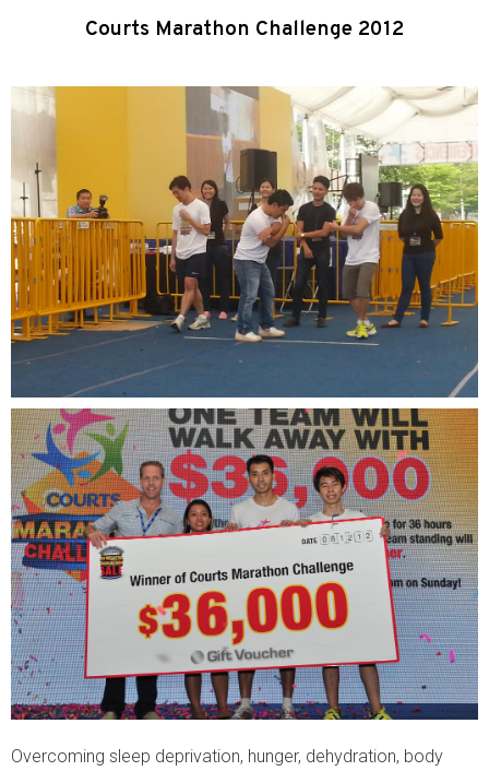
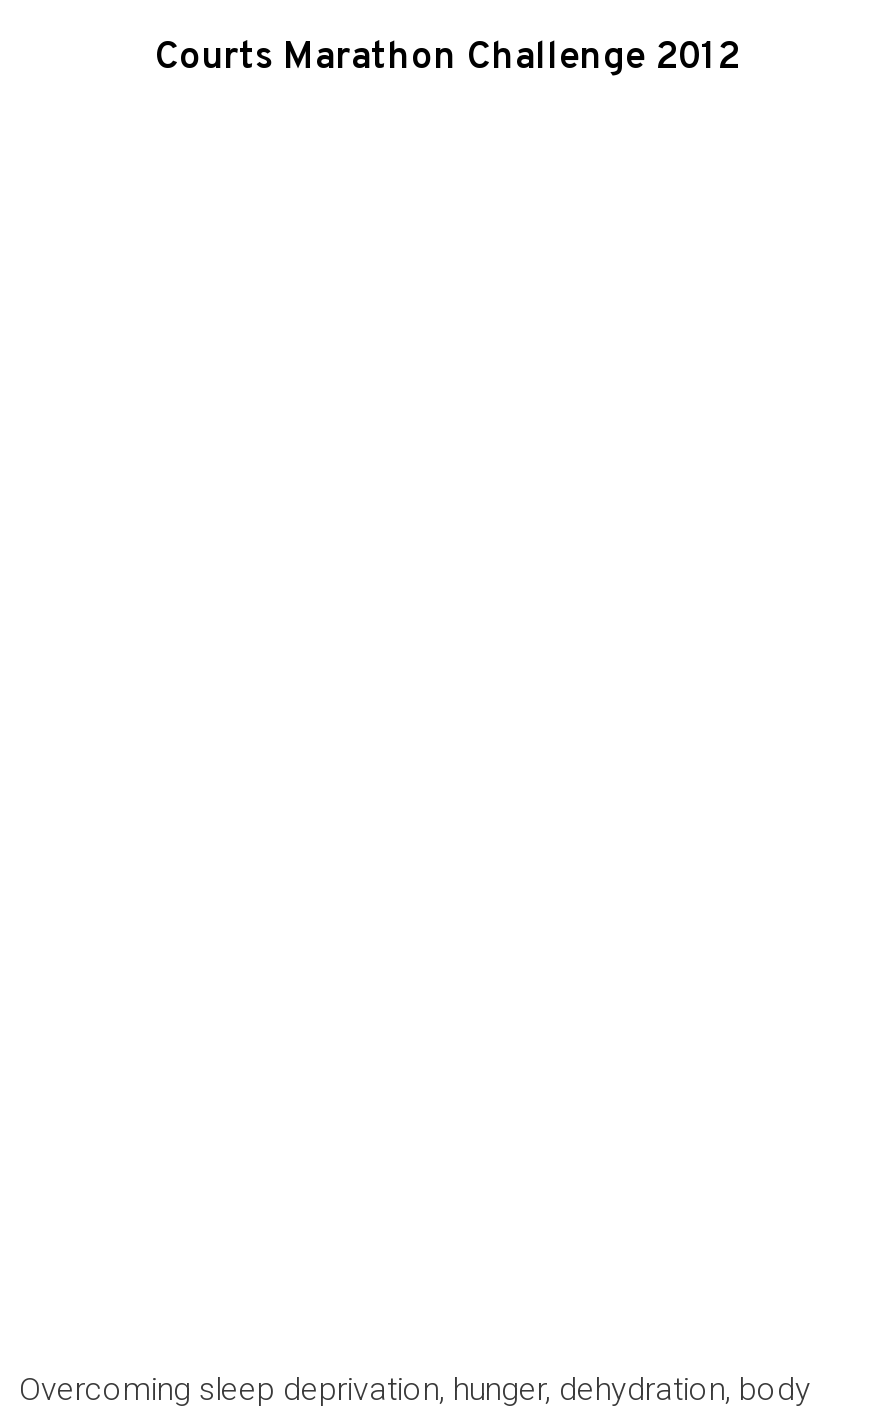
[10,85,479,399] [image] -> none
[10,407,479,721] [image] -> none

